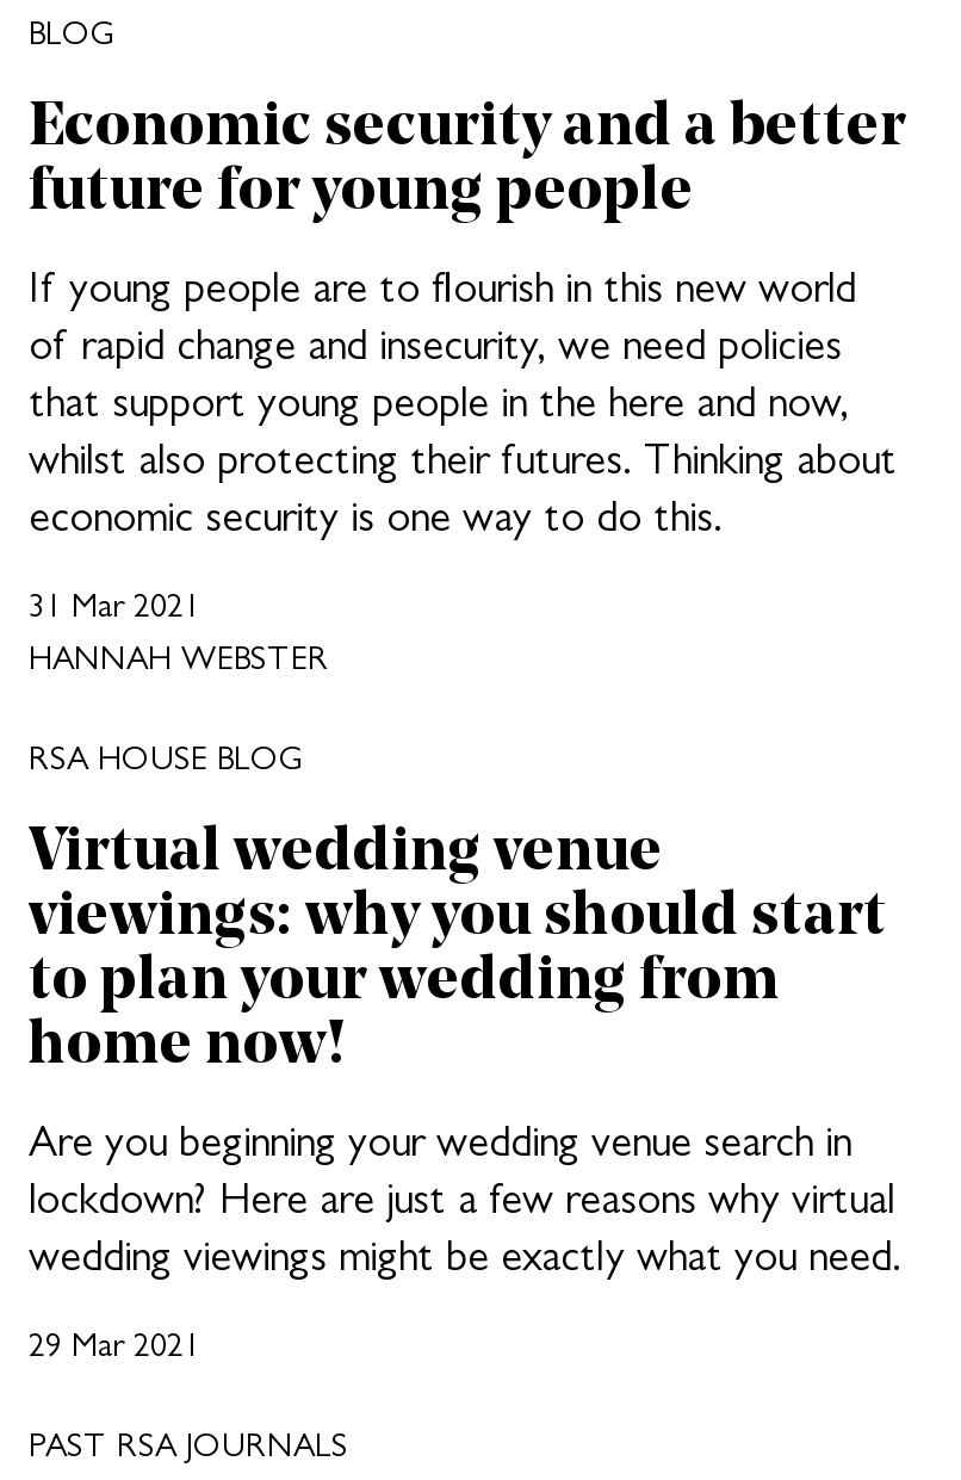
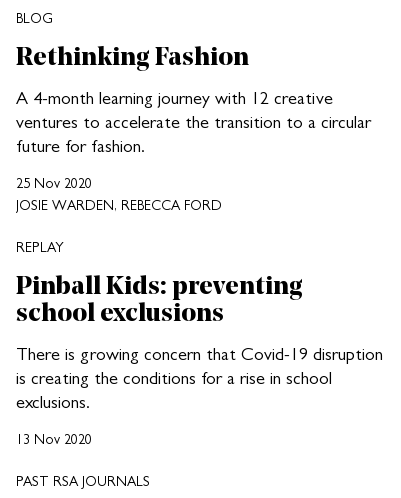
[29,83,906,224] Economic security and a better | future for young people -> [16,39,249,71] Rethinking Fashion
[29,262,897,539] If young people are to flourish in this new world | of rapid change and insecurity, we need policies | that support young people in the here and now, | whilst also protecting their futures. Thinking about | economic security is one way to do this. -> [16,87,371,155] A 4-month learning journey with 12 creative | ventures to accelerate the transition to a circular | future for fashion.
[29,584,329,675] 31 Mar 2021 | HANNAH WEBSTER -> [16,174,222,212] 25 Nov 2020 | JOSIE WARDEN, REBECCA FORD
[29,737,887,1078] RSA HOUSE BLOG | Virtual wedding venue | viewings: why you should start | to plan your wedding from | home now! -> [16,238,303,327] REPLAY | Pinball Kids: preventing | school exclusions
[29,1116,901,1278] Are you beginning your wedding venue search in | lockdown? Here are just a few reasons why virtual | wedding viewings might be exactly what you need. -> [16,343,383,411] There is growing concern that Covid-19 disruption | is creating the conditions for a rise in school | exclusions.
[29,1324,200,1362] 29 Mar 2021 -> [16,430,92,446] 13 Nov 2020

